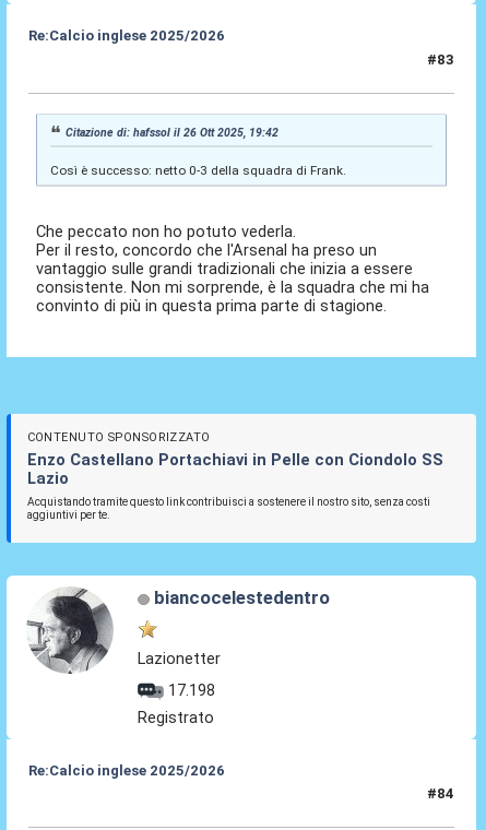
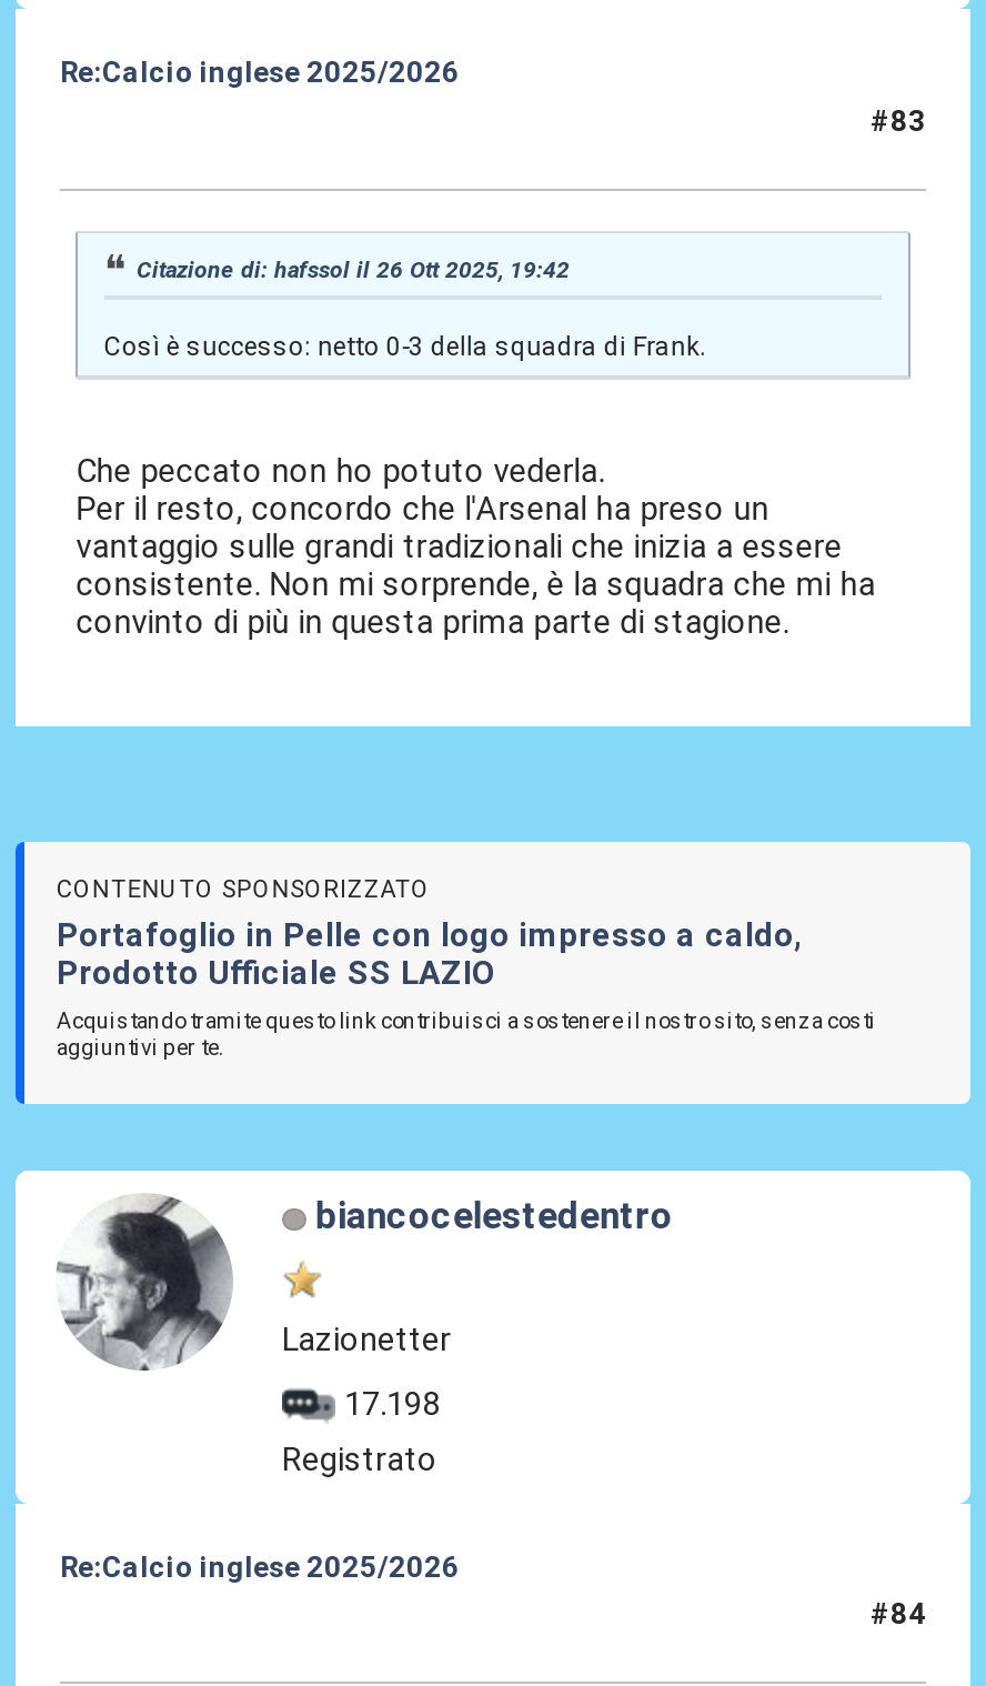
[27,449,443,488] Enzo Castellano Portachiavi in Pelle con Ciondolo SS | Lazio -> [57,914,803,992] Portafoglio in Pelle con logo impresso a caldo, | Prodotto Ufficiale SS LAZIO

